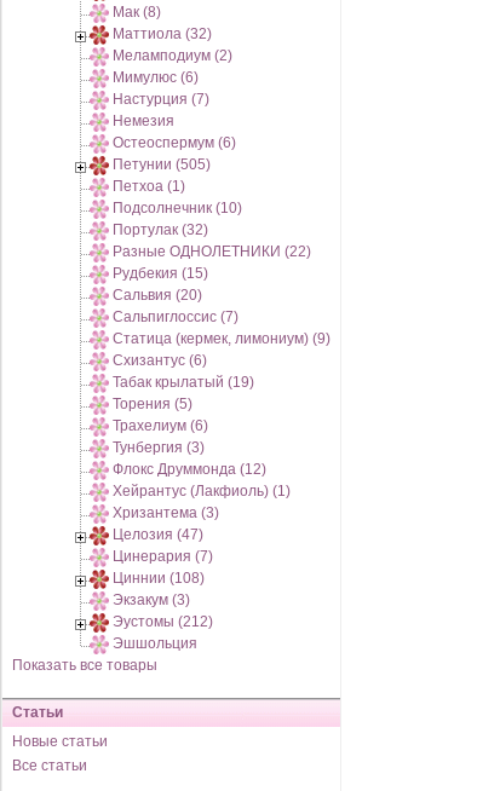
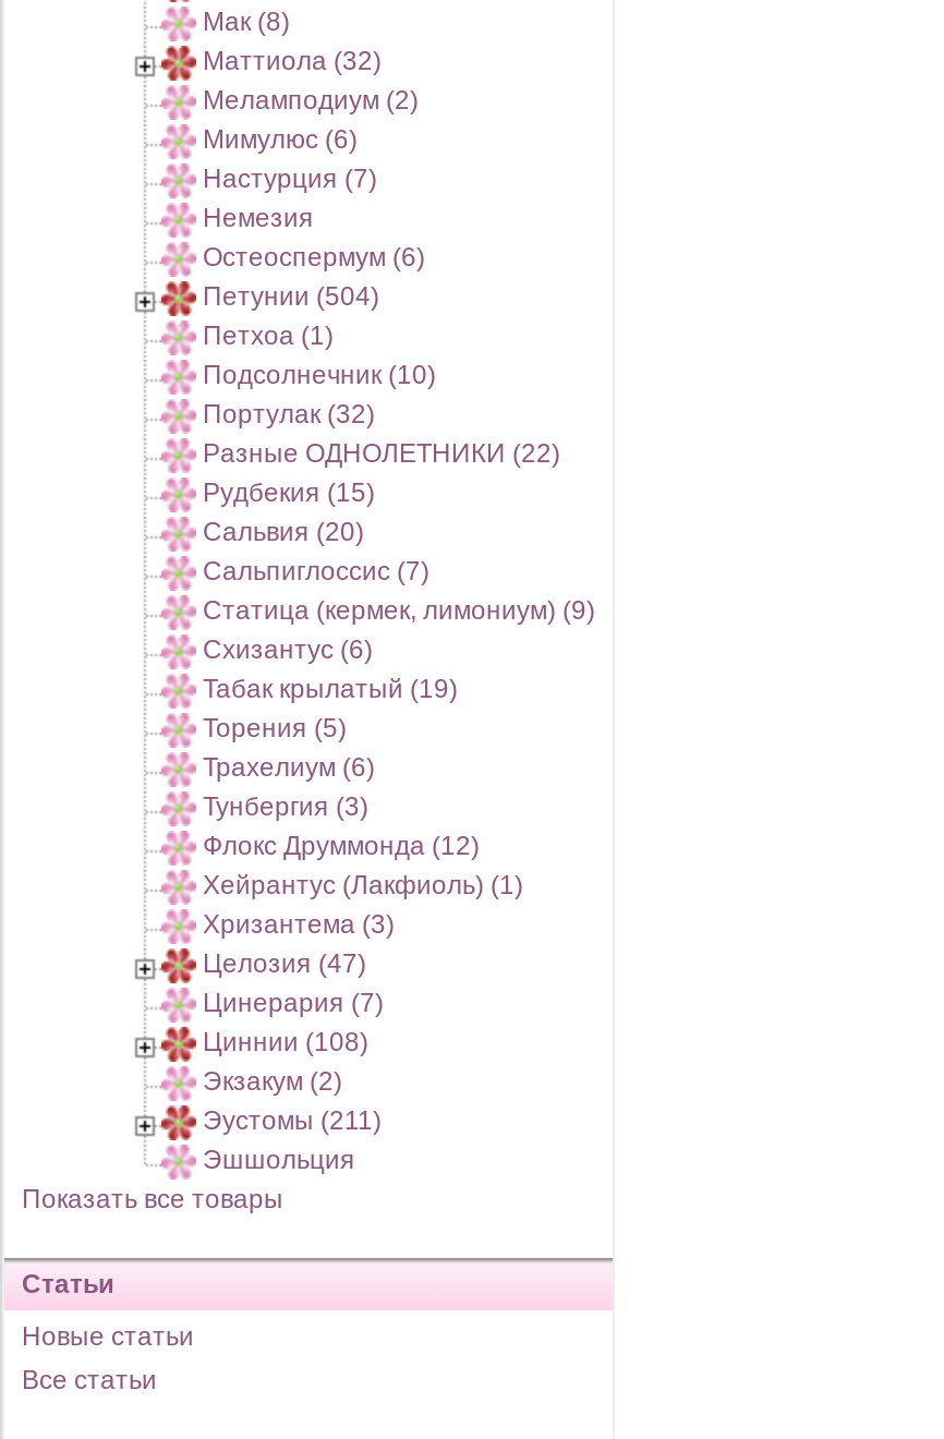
[113,156,211,173] Петунии (505) -> [203,281,379,312] Петунии (504)
[113,591,190,608] Экзакум (3) -> [203,1066,342,1097] Экзакум (2)
[113,613,213,630] Эустомы (212) -> [203,1105,382,1136] Эустомы (211)

